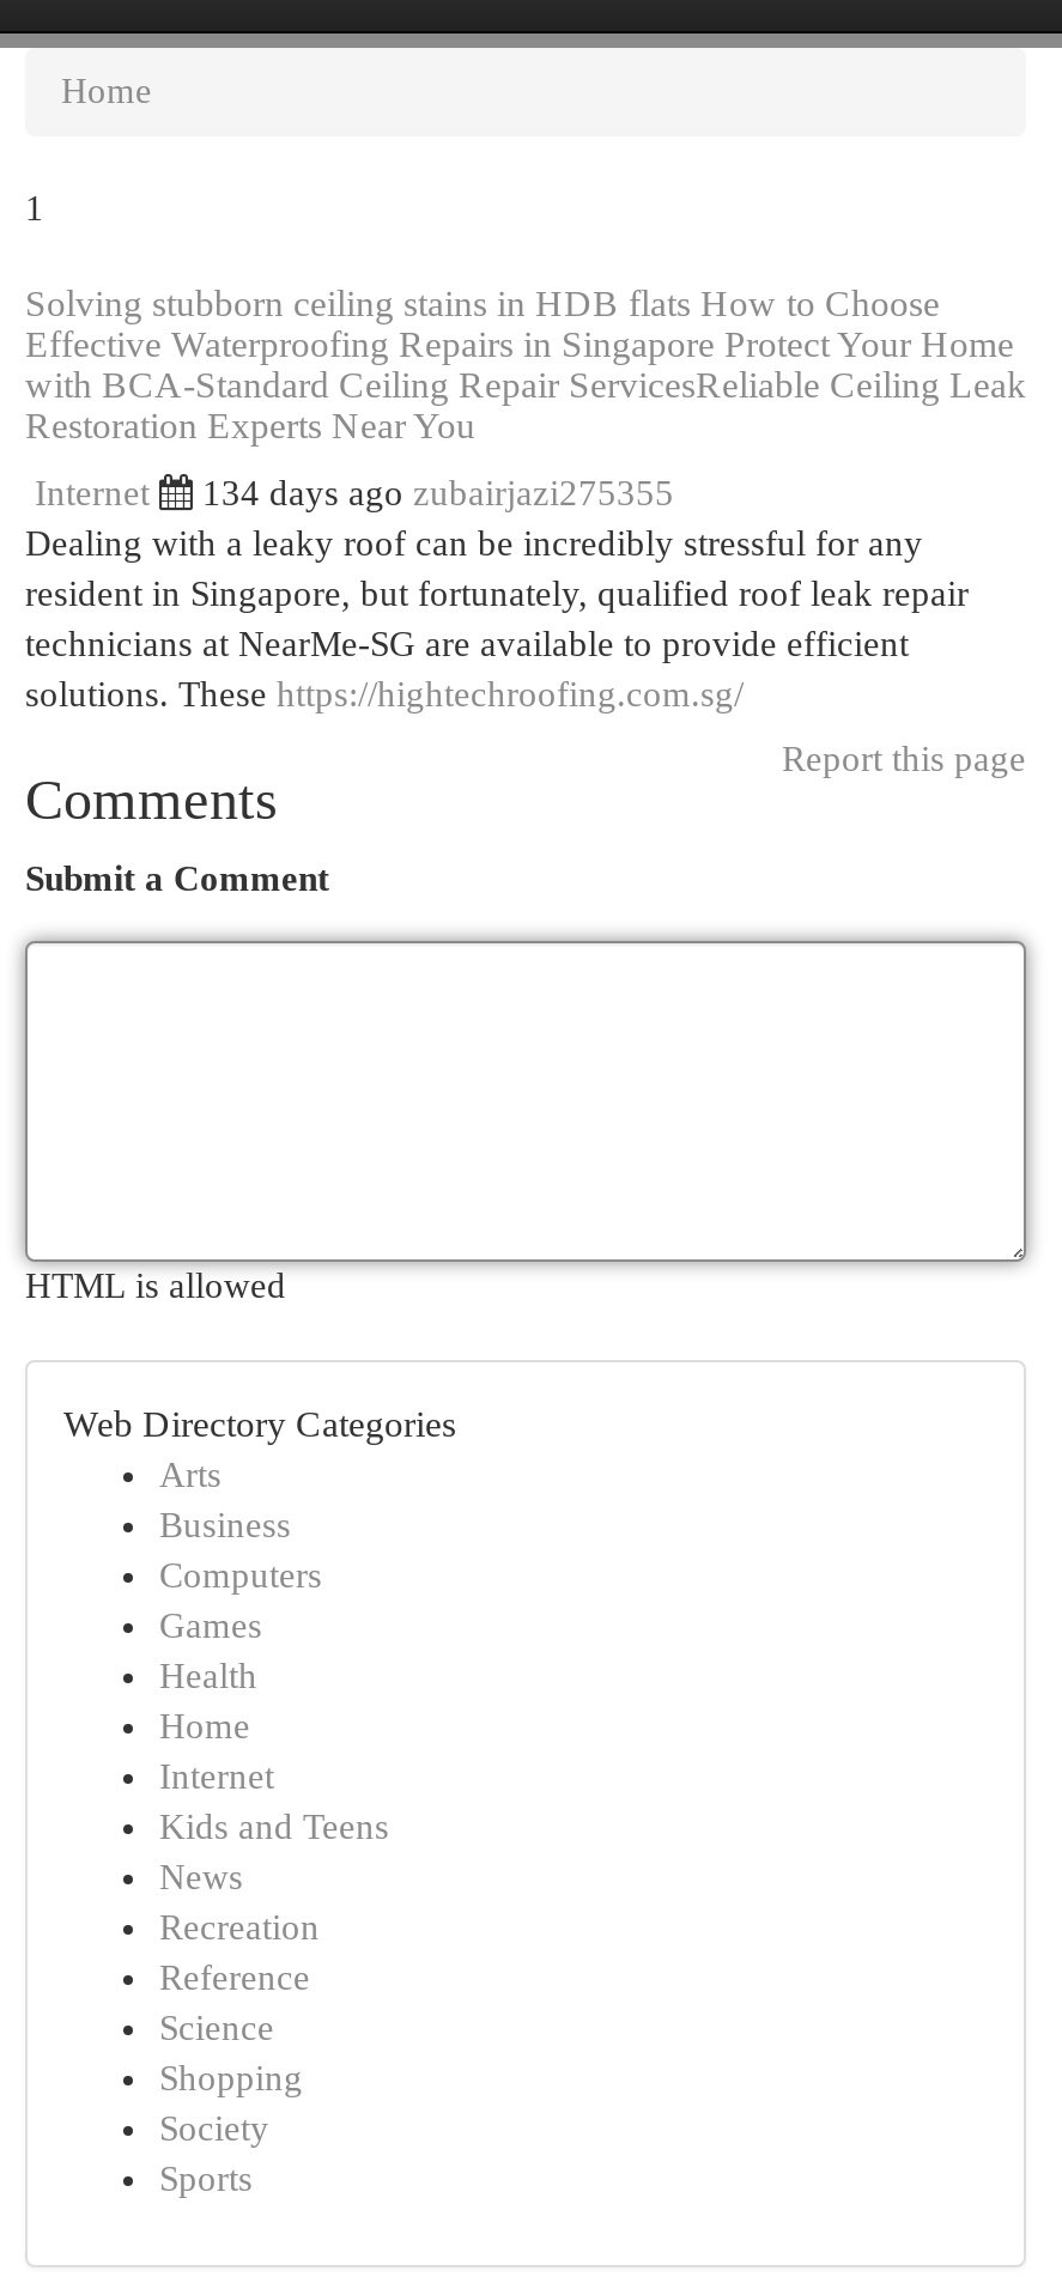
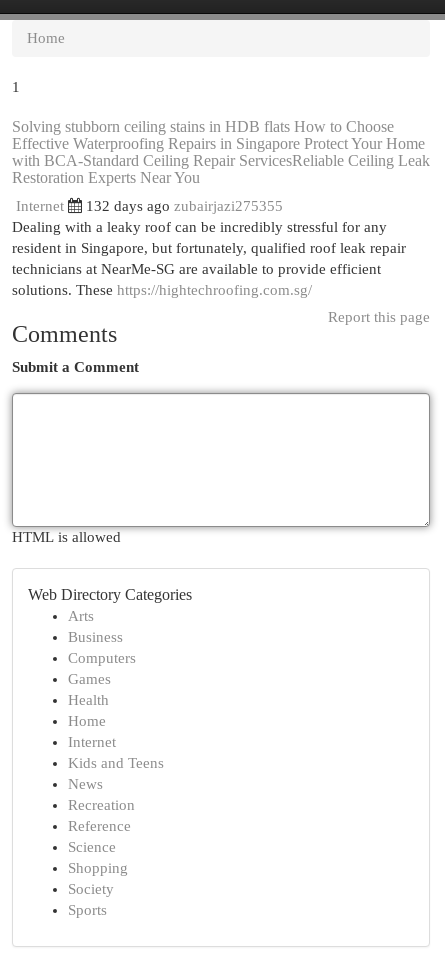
[202,474,674,512] 134 days ago zubairjazi275355 -> [86,198,283,214] 132 days ago zubairjazi275355

